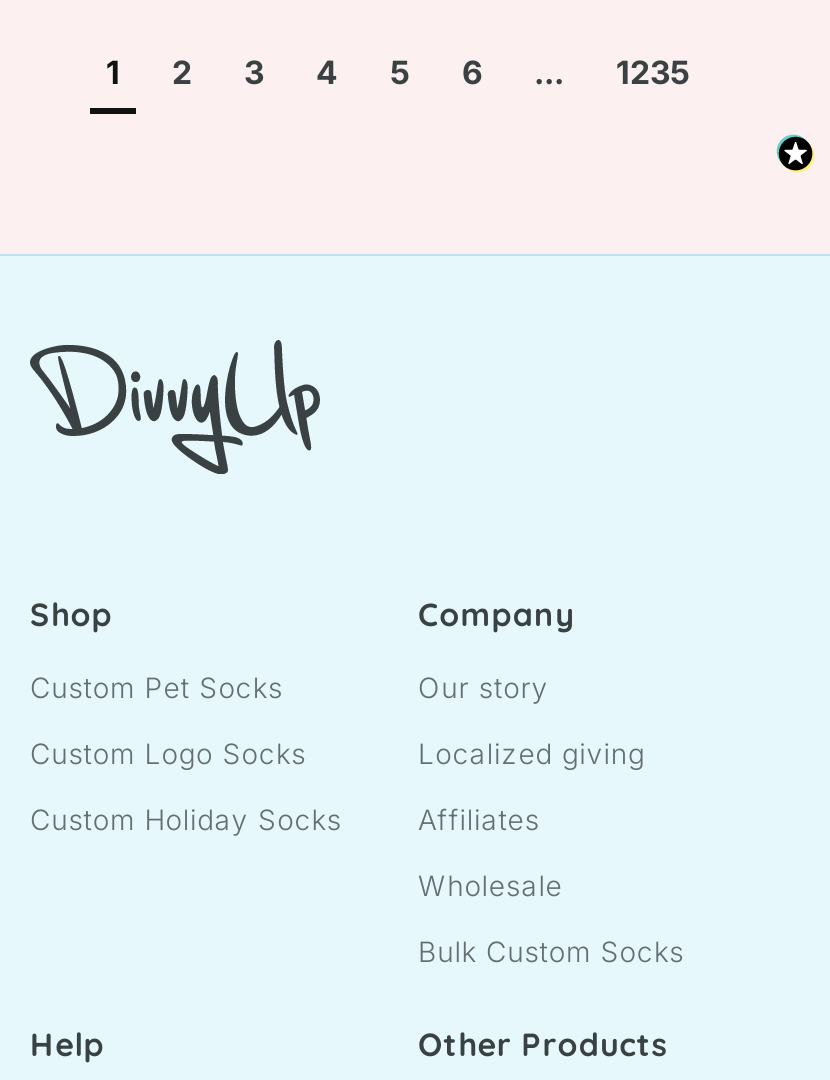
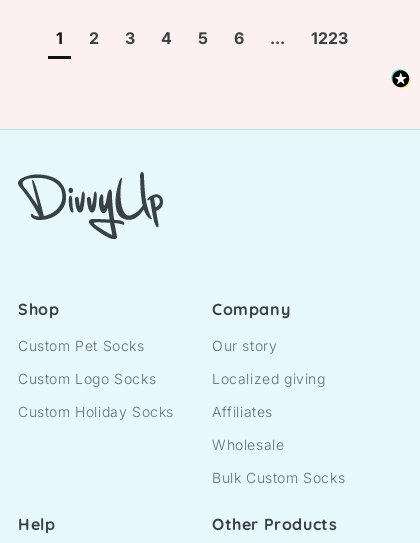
[616,52,690,92] 1235 -> [311,28,348,48] 1223

